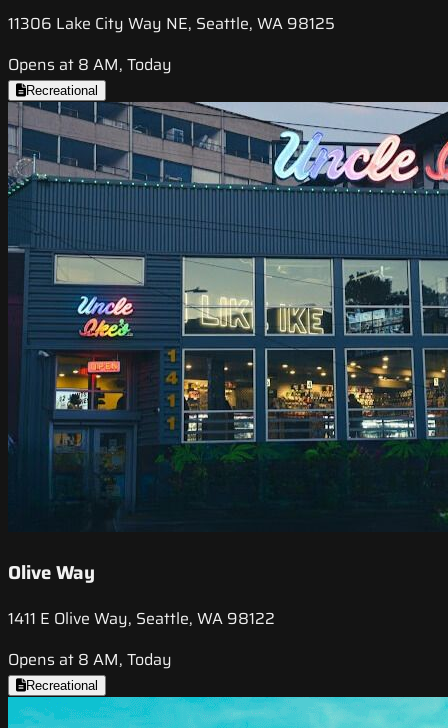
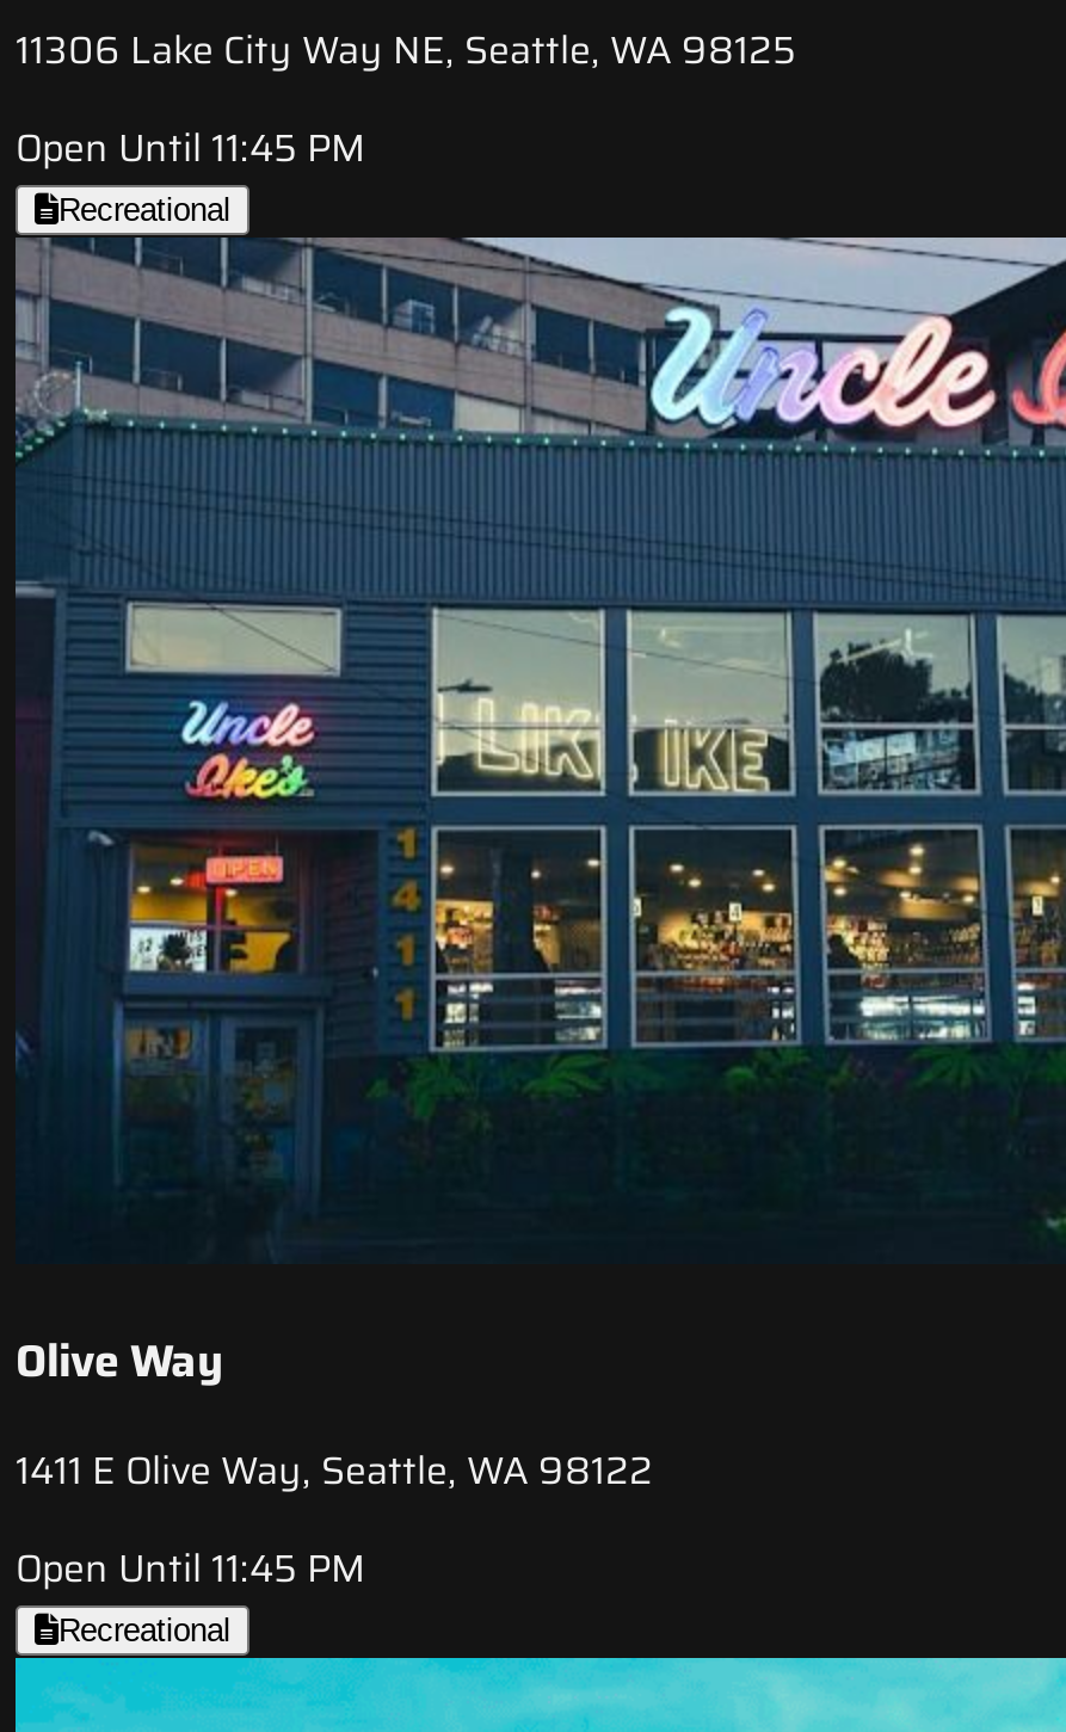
[8,52,172,77] Opens at 8 AM, Today -> [16,119,366,179] Open Until 11:45 PM
[8,647,172,672] Opens at 8 AM, Today -> [16,1538,366,1598] Open Until 11:45 PM

